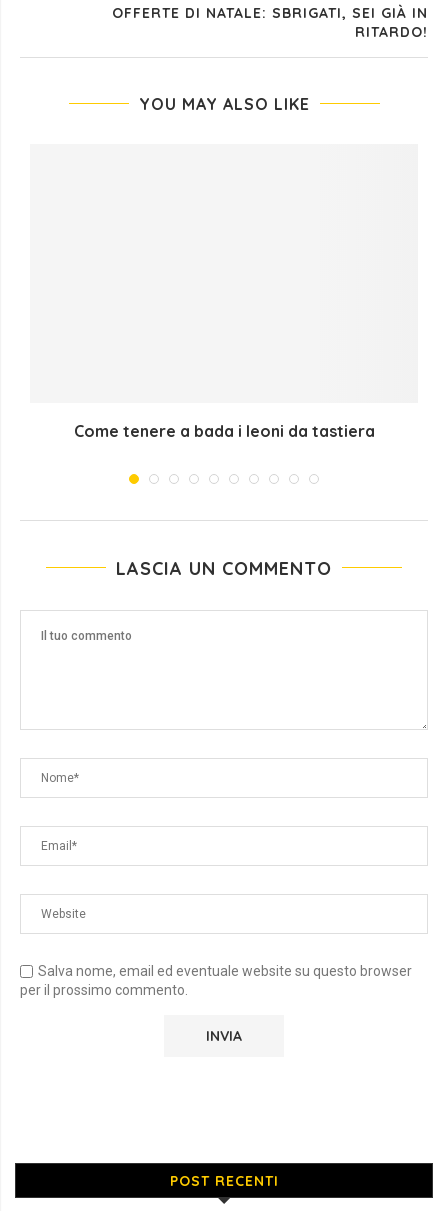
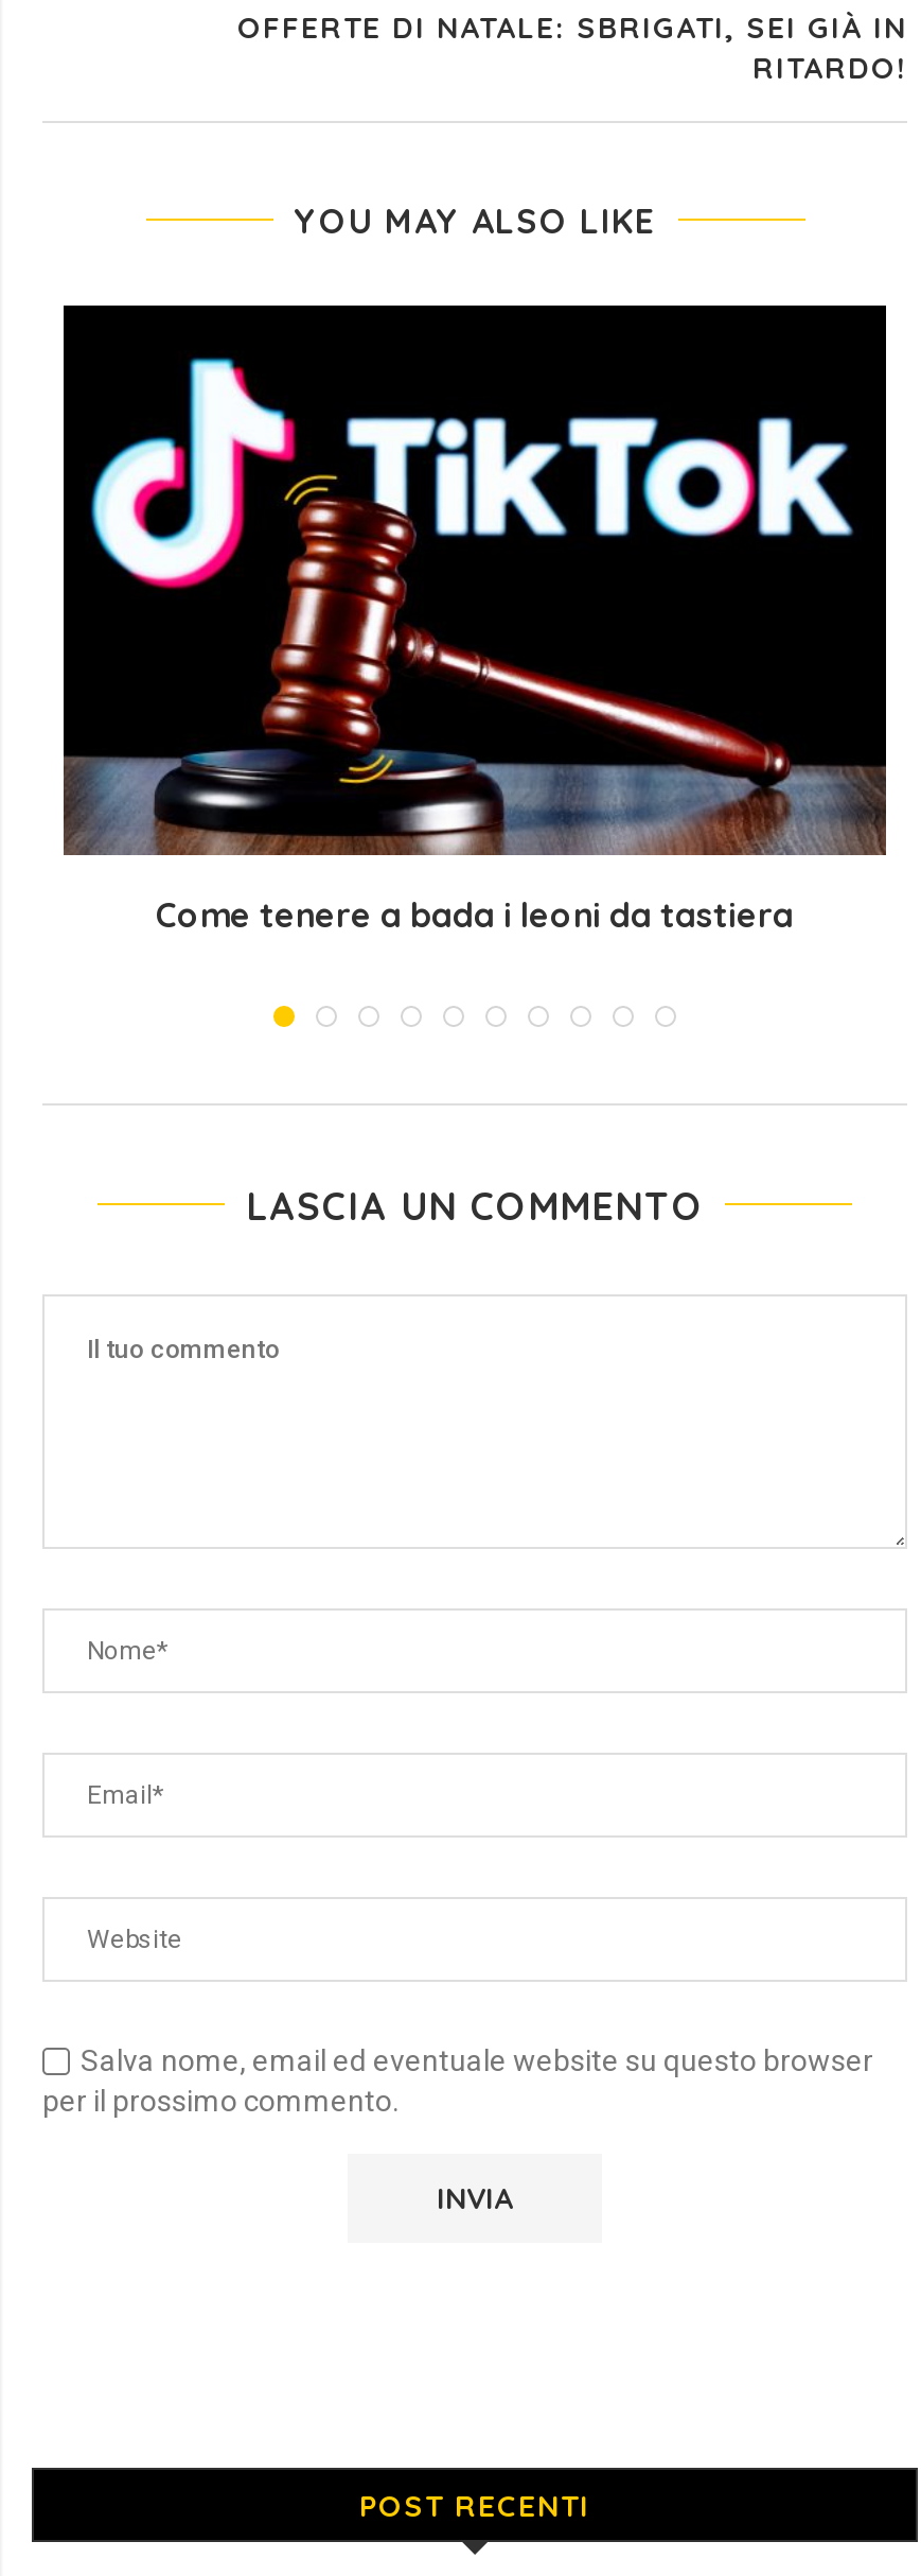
none -> [61,303,888,857] [image]

